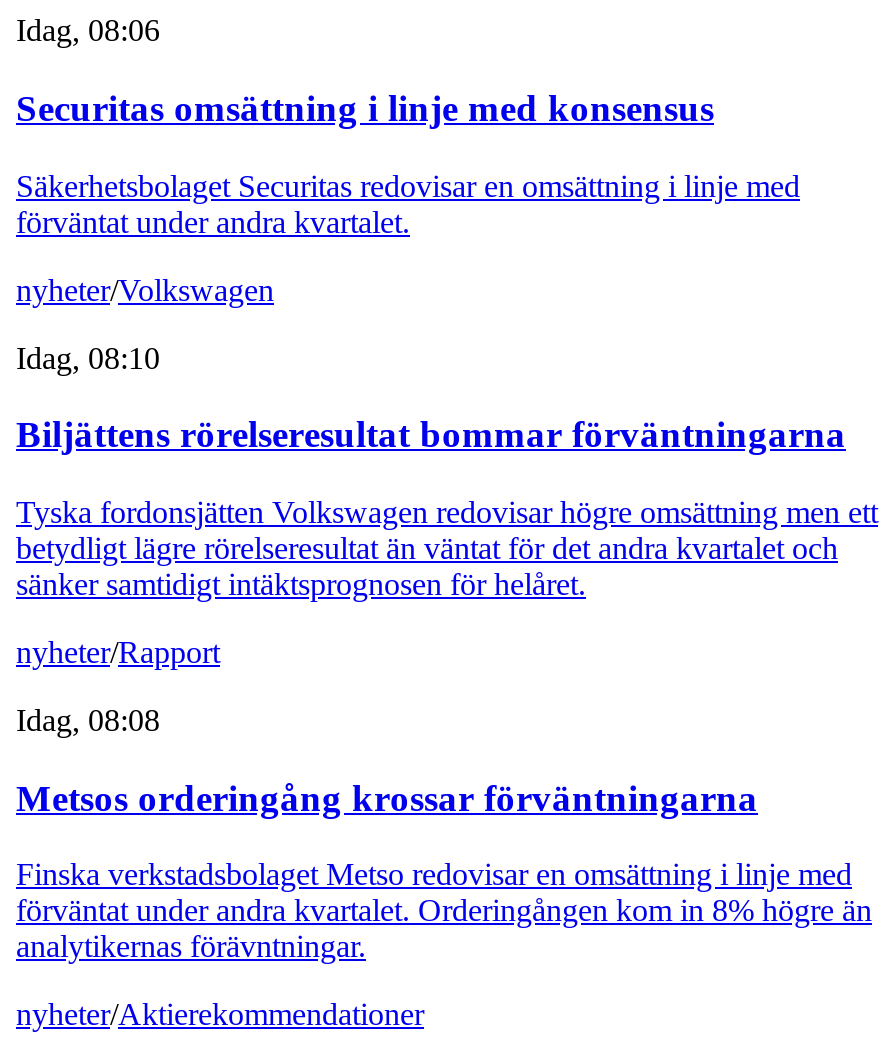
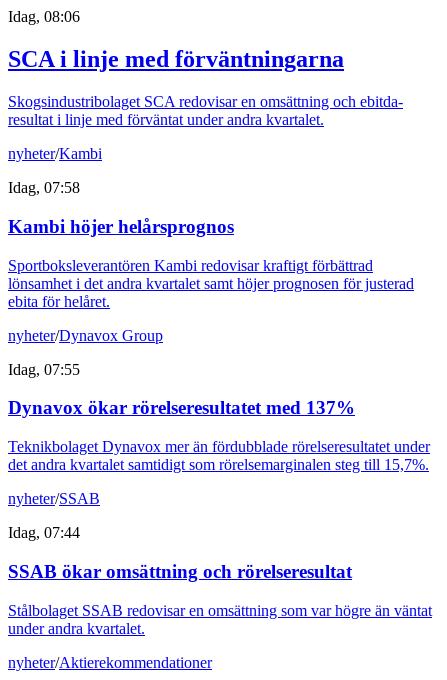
[16,87,878,964] Securitas omsättning i linje med konsensus | Säkerhetsbolaget Securitas redovisar en omsättning i linje med | förväntat under andra kvartalet. | nyheter/Volkswagen | Idag, 08:10 | Biljättens rörelseresultat bommar förväntningarna | Tyska fordonsjätten Volkswagen redovisar högre omsättning men ett | betydligt lägre rörelseresultat än väntat för det andra kvartalet och | sänker samtidigt intäktsprognosen för helåret. | nyheter/Rapport | Idag, 08:08 | Metsos orderingång krossar förväntningarna | Finska verkstadsbolaget Metso redovisar en omsättning i linje med | förväntat under andra kvartalet. Orderingången kom in 8% högre än | analytikernas förävntningar. -> [8,46,432,636] SCA i linje med förväntningarna | Skogsindustribolaget SCA redovisar en omsättning och ebitda- | resultat i linje med förväntat under andra kvartalet. | nyheter/Kambi | Idag, 07:58 | Kambi höjer helårsprognos | Sportboksleverantören Kambi redovisar kraftigt förbättrad | lönsamhet i det andra kvartalet samt höjer prognosen för justerad | ebita för helåret. | nyheter/Dynavox Group | Idag, 07:55 | Dynavox ökar rörelseresultatet med 137% | Teknikbolaget Dynavox mer än fördubblade rörelseresultatet under | det andra kvartalet samtidigt som rörelsemarginalen steg till 15,7%. | nyheter/SSAB | Idag, 07:44 | SSAB ökar omsättning och rörelseresultat | Stålbolaget SSAB redovisar en omsättning som var högre än väntat | under andra kvartalet.

